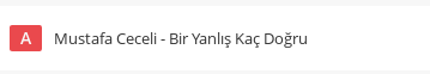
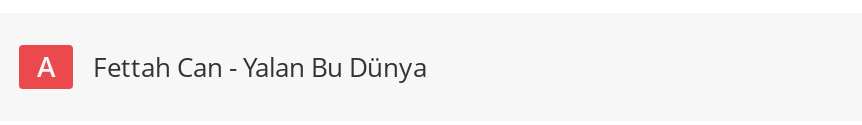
[54,27,308,49] Mustafa Ceceli - Bir Yanlış Kaç Doğru -> [93,49,427,85] Fettah Can - Yalan Bu Dünya

